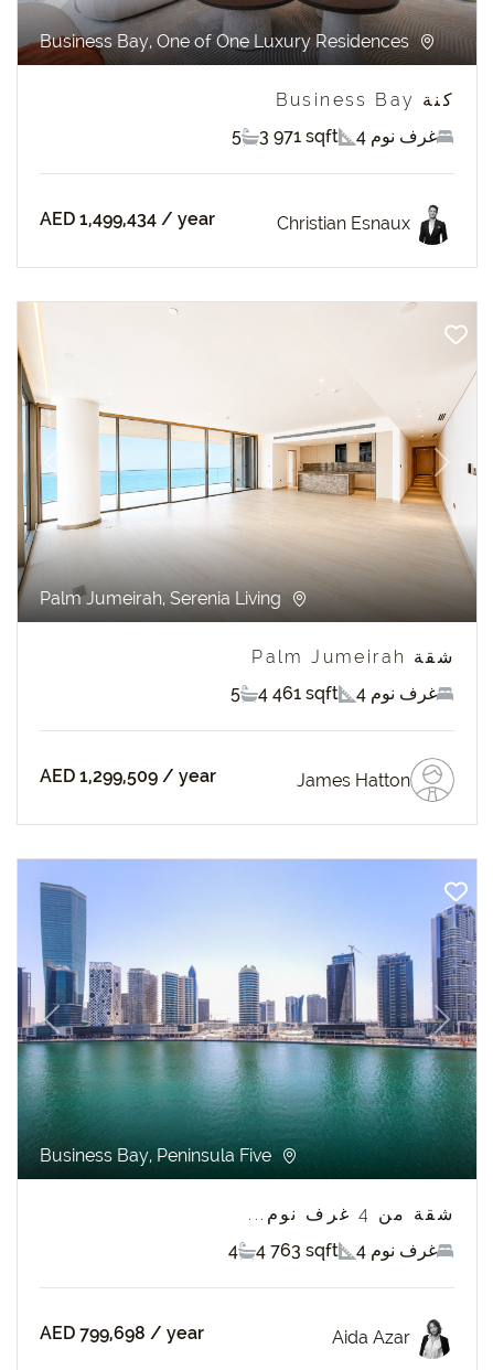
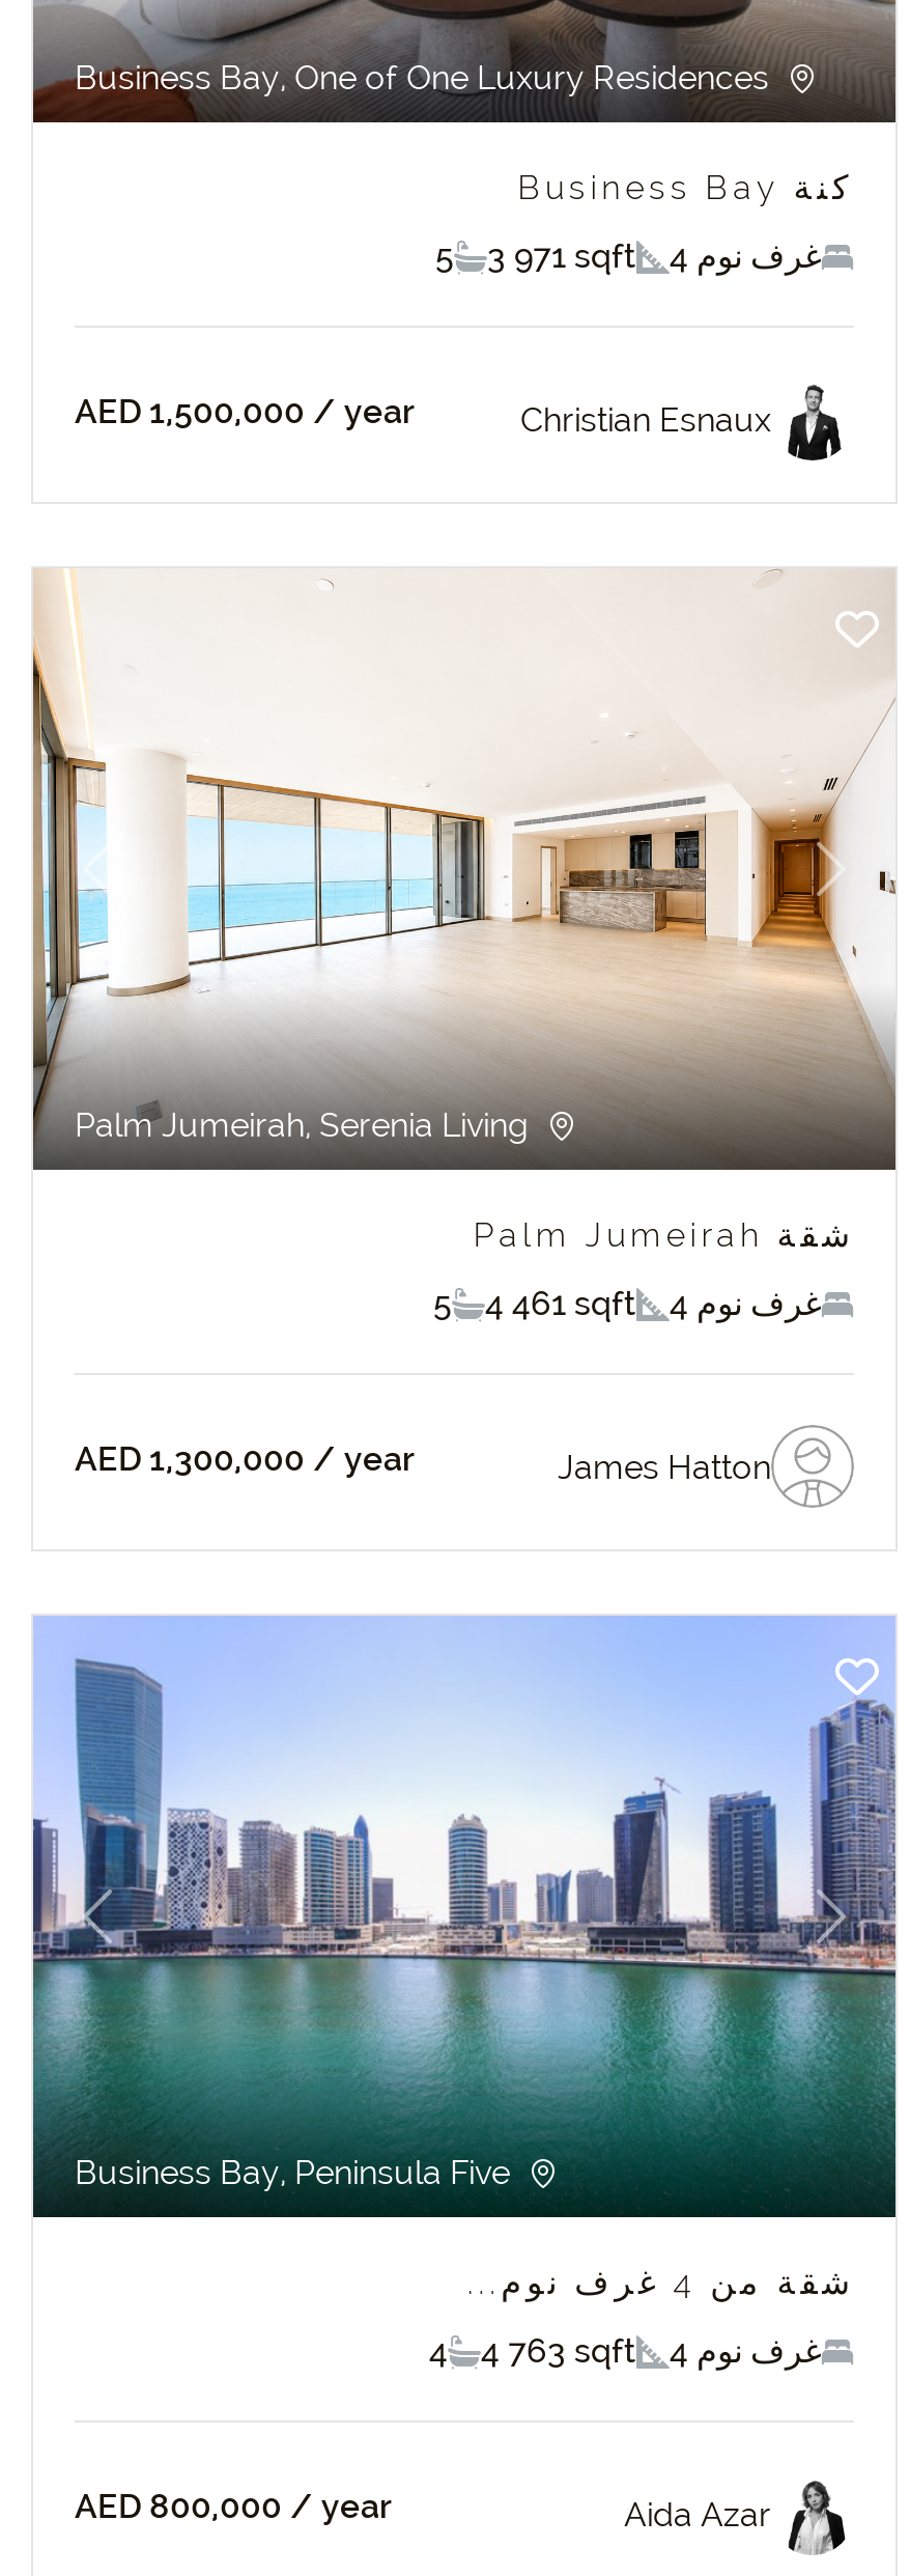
[40,208,215,229] AED 1,499,434 / year -> [75,391,415,430] AED 1,500,000 / year
[40,765,216,786] AED 1,299,509 / year -> [75,1438,415,1478] AED 1,300,000 / year
[40,1322,204,1343] AED 799,698 / year -> [75,2486,392,2525] AED 800,000 / year

